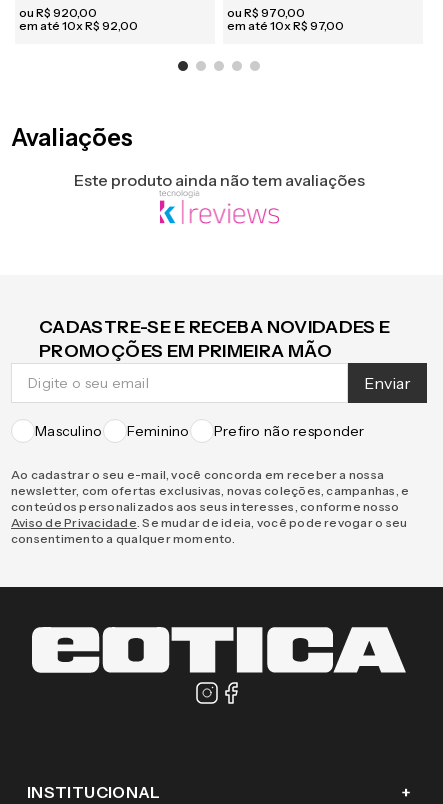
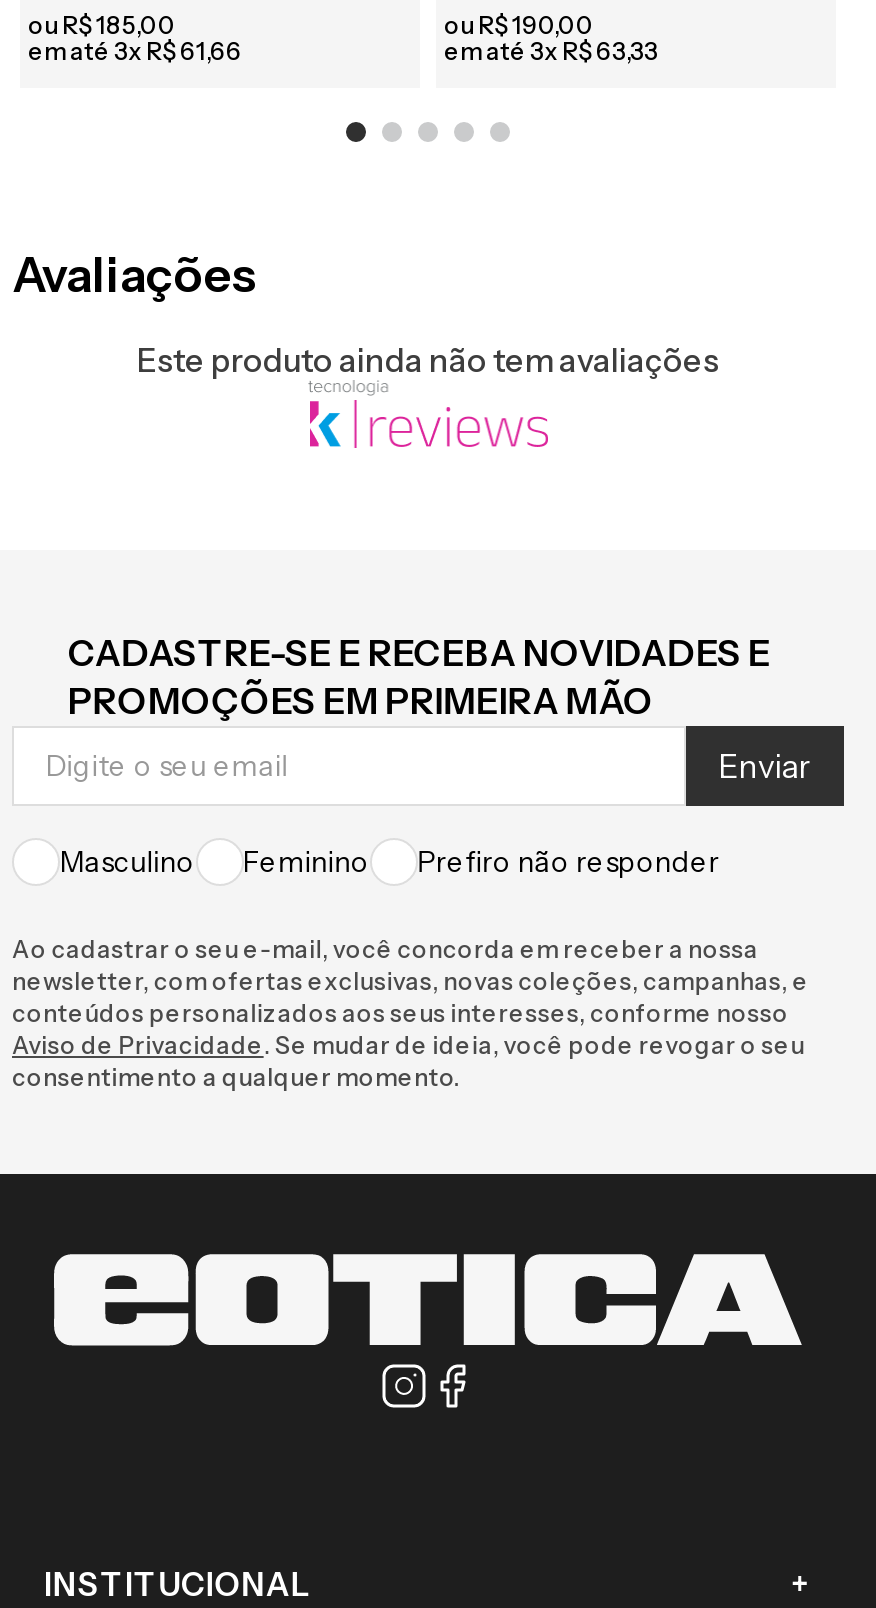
[19,5,138,33] ou R$ 920 00 | em até 10x R$ 92 00 -> [28,10,242,66] ou R$ 185 00 | em até 3x R$ 61 66
[227,5,344,33] ou R$ 970 00 | em até 10xR$ 97 00 -> [444,10,658,66] ou R$ 190 00 | em até 3xR$ 63 33

